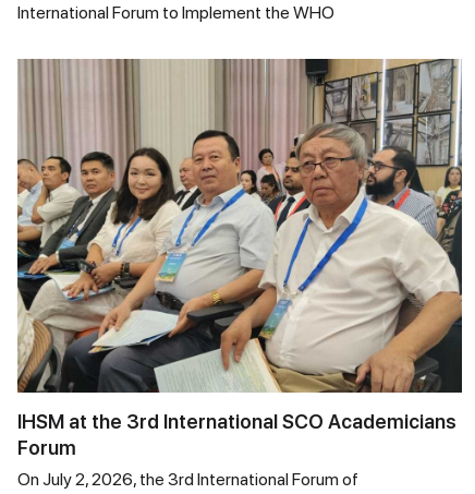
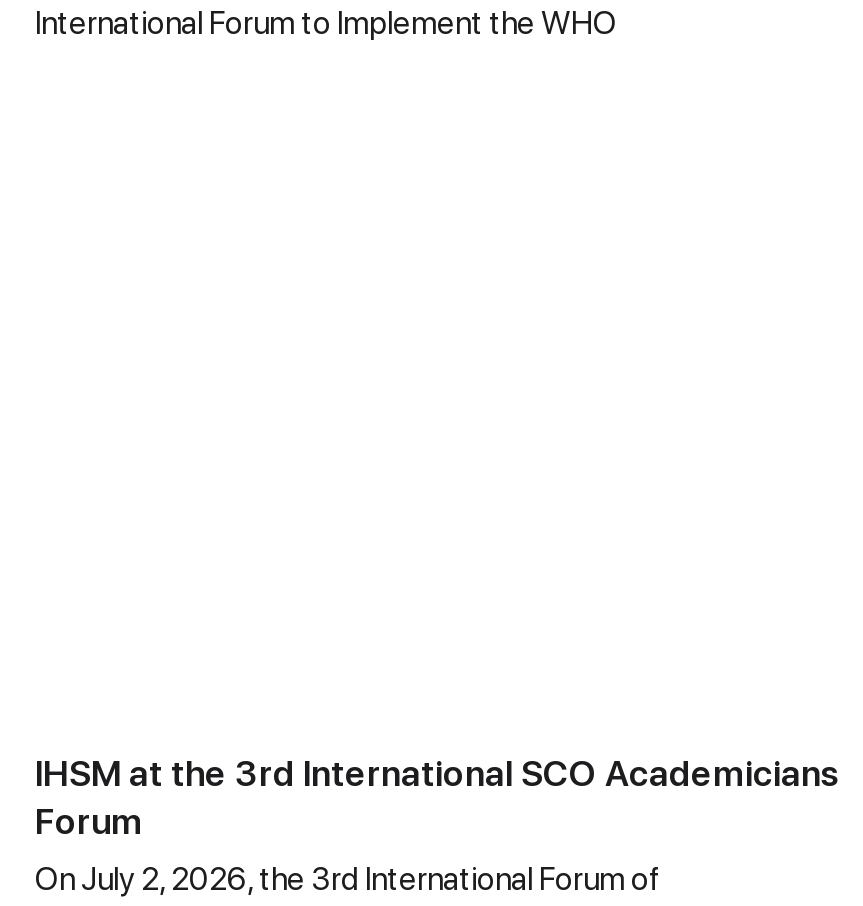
[16,58,463,394] [image] -> none

